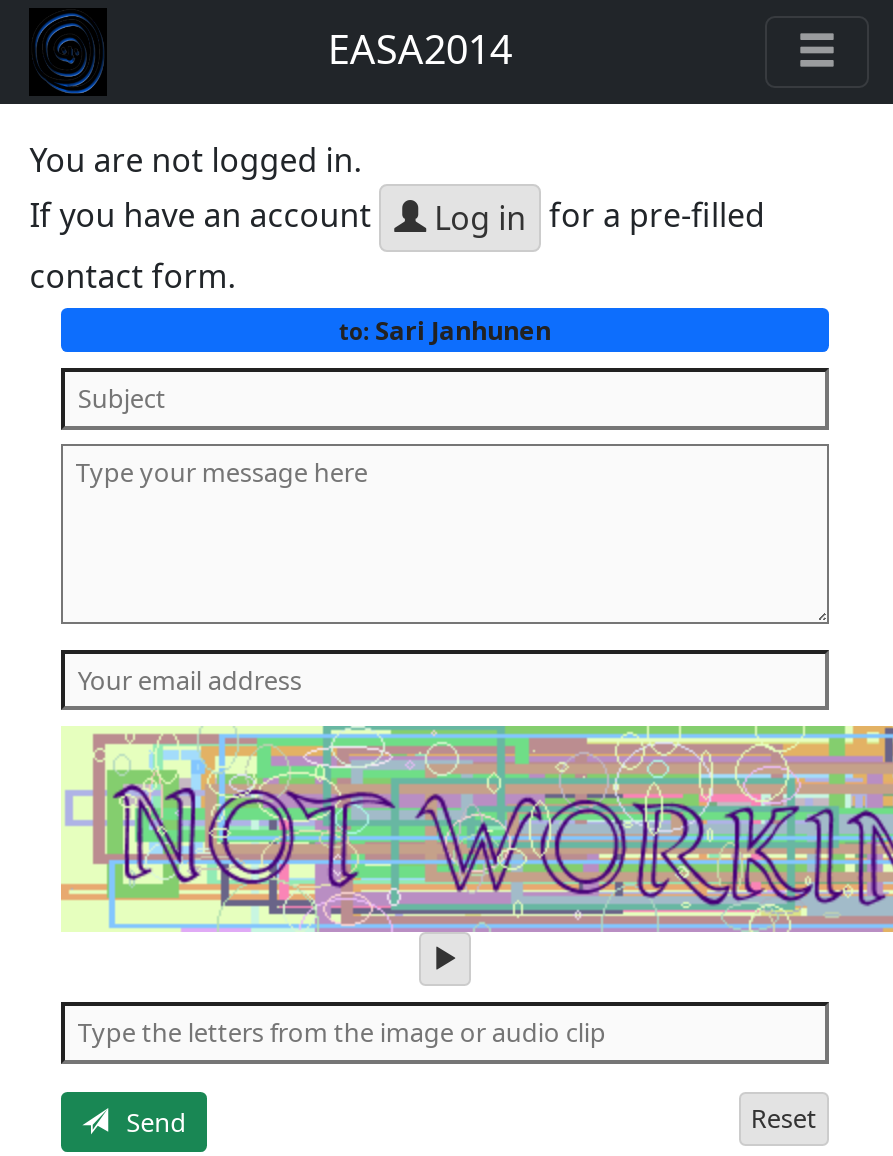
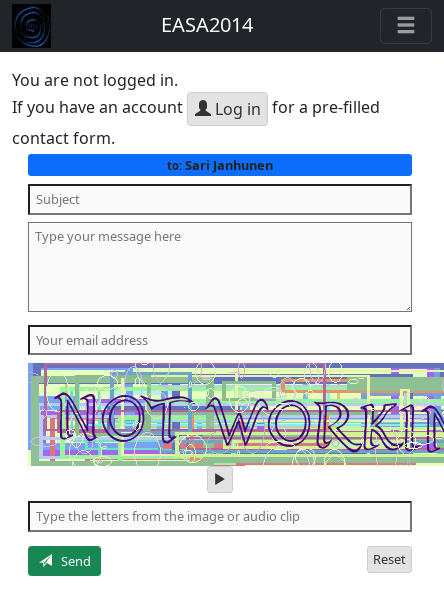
[59,724,887,934] [image] -> [27,362,441,466] [image]

